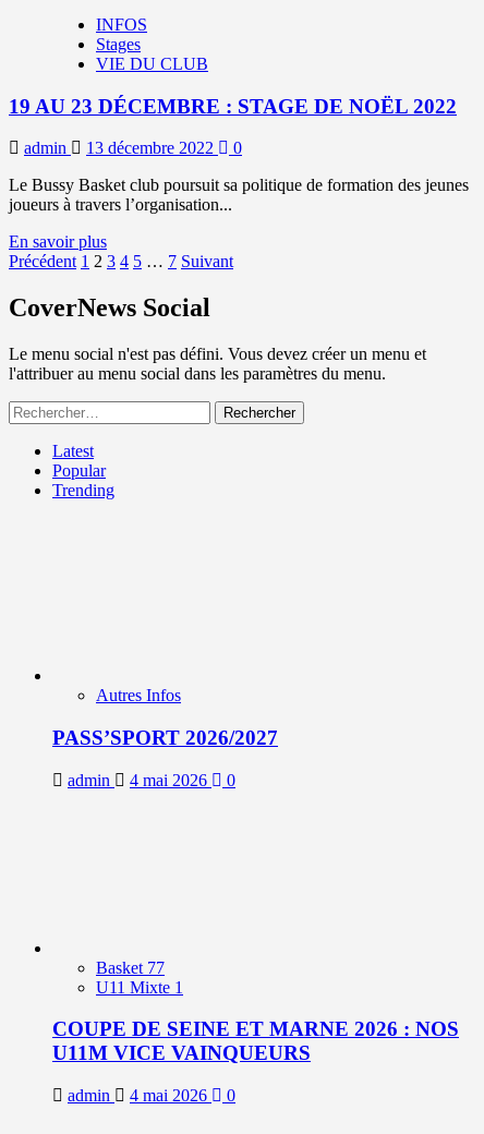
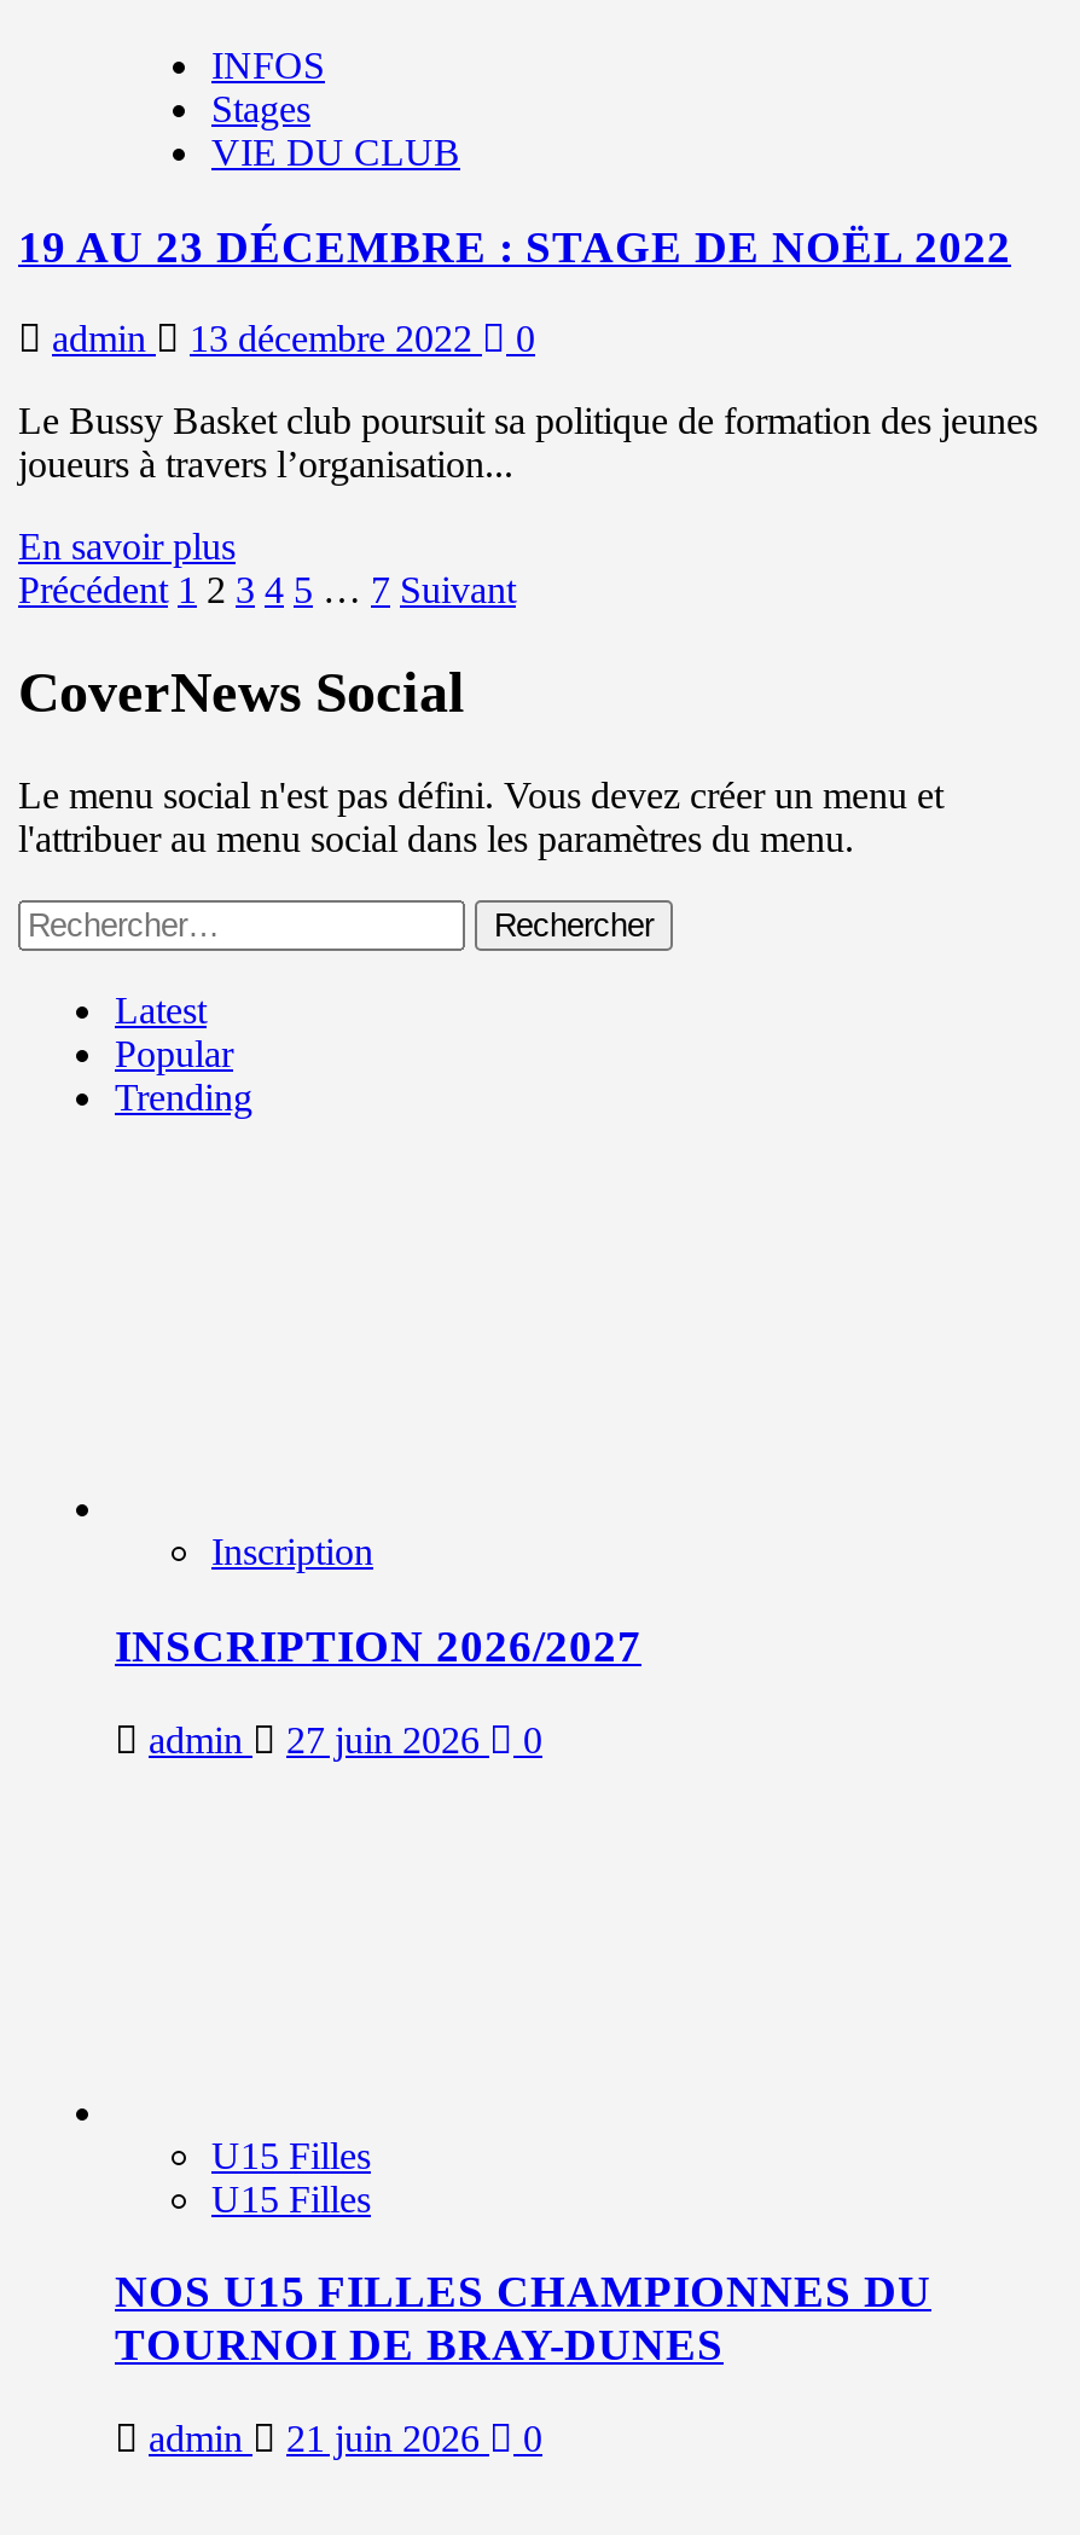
[96,686,181,704] Autres Infos -> [211,1531,373,1572] Inscription
[52,726,278,749] PASS’SPORT 2026/2027 -> [115,1620,641,1671] INSCRIPTION 2026/2027
[68,770,235,789] admin 4 mai 2026 0 -> [149,1718,542,1759] admin 27 juin 2026 0
[96,958,183,996] Basket 77 | U11 Mixte 1 -> [211,2134,371,2218] U15 Filles | U15 Filles
[52,1018,459,1064] COUPE DE SEINE ET MARNE 2026 : NOS | U11M VICE VAINQUEURS -> [115,2266,931,2370] NOS U15 FILLES CHAMPIONNES DU | TOURNOI DE BRAY-DUNES
[68,1086,235,1104] admin 4 mai 2026 0 -> [149,2418,542,2459] admin 21 juin 2026 0

